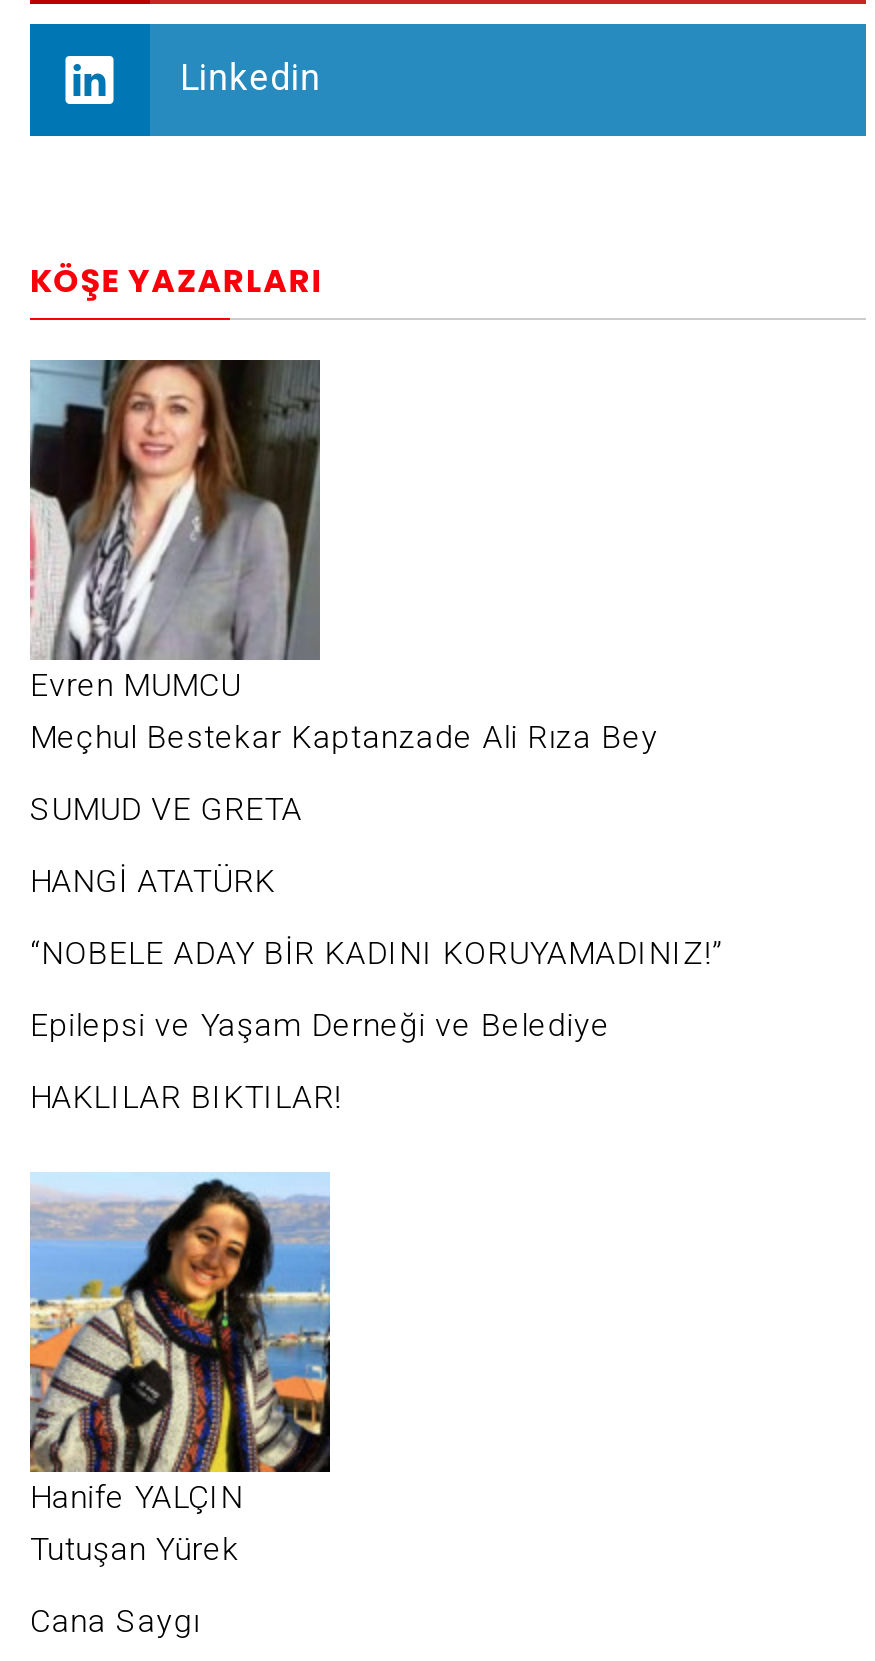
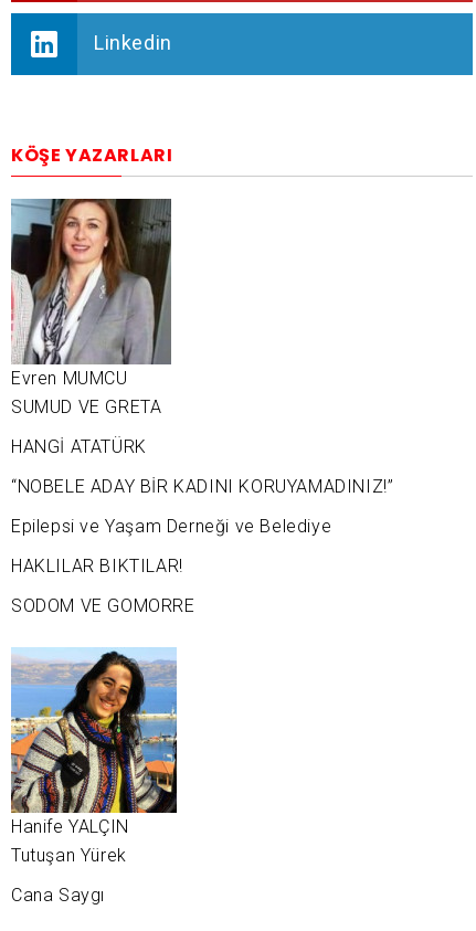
[30,718,659,756] Meçhul Bestekar Kaptanzade Ali Rıza Bey -> none
moved [30,790,723,1116] -> [11,396,394,576]: SUMUD VE GRETA | HANGİ ATATÜRK | “NOBELE ADAY BİR KADINI KORUYAMADINIZ!” | Epilepsi ve Yaşam Derneği ve Belediye | HAKLILAR BIKTILAR!
none -> [11,595,195,616] SODOM VE GOMORRE

